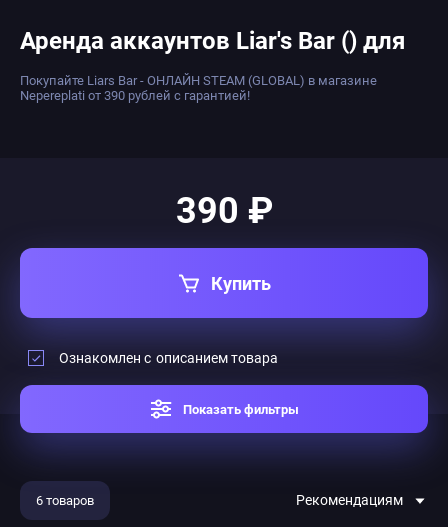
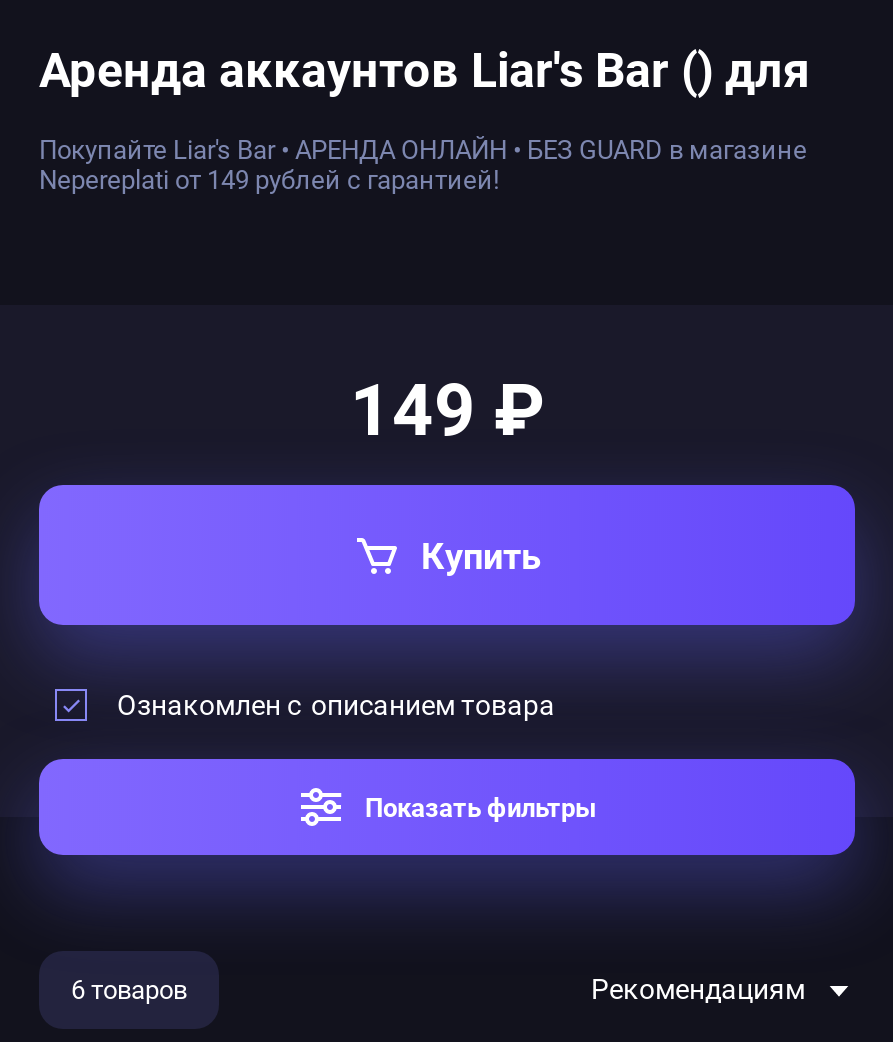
[20,73,377,103] Покупайте Liars Bar - ОНЛАЙН STEAM (GLOBAL) в магазине | Nepereplati от 390 рублей с гарантией! -> [39,135,807,195] Покупайте Liar's Bar • АРЕНДА ОНЛАЙН • БЕЗ GUARD в магазине | Nepereplati от 149 рублей с гарантией!
[175,190,272,232] 390 ₽ -> [350,369,544,453] 149 ₽

